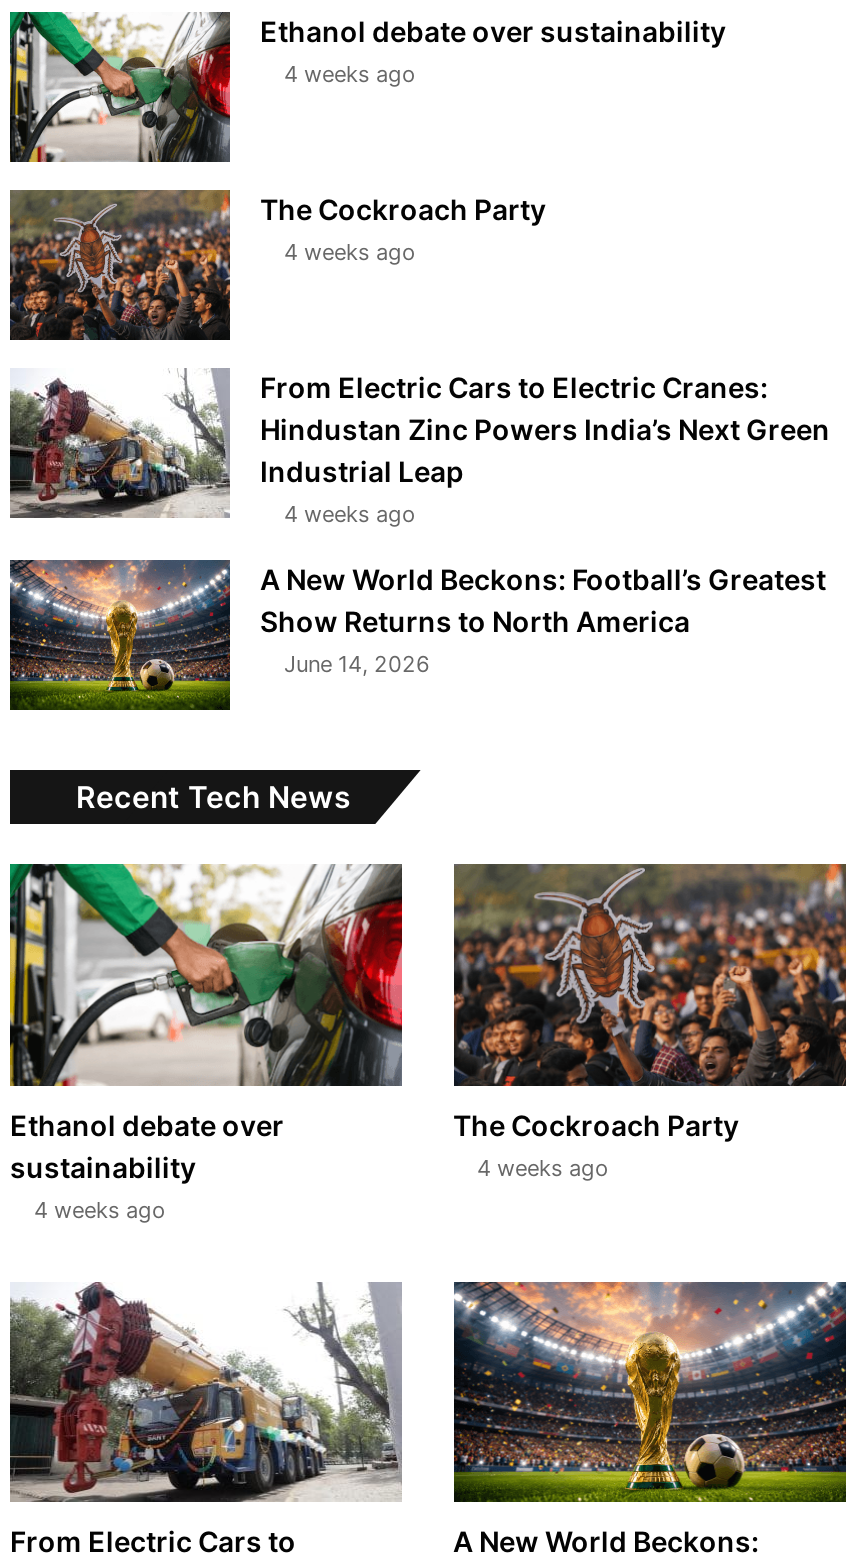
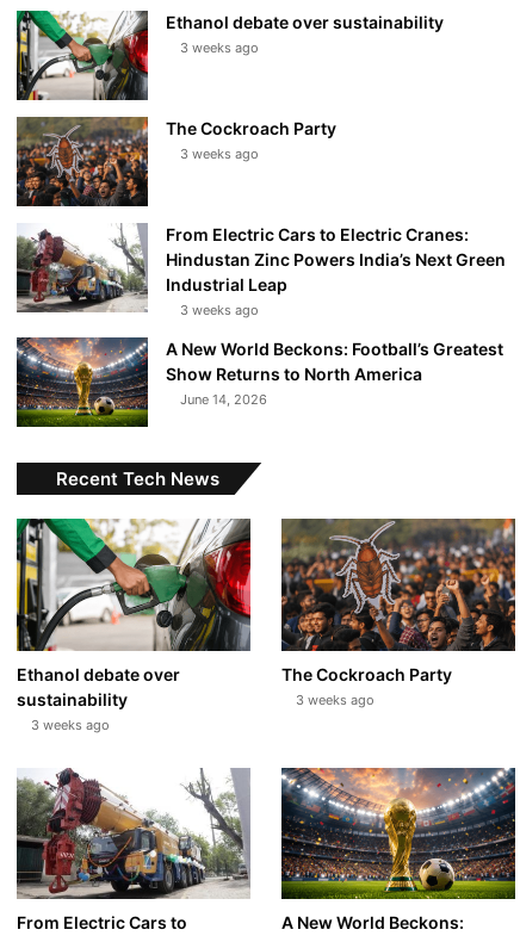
[284,60,416,88] 4 weeks ago -> [180,39,259,56] 3 weeks ago
[284,238,416,266] 4 weeks ago -> [180,145,259,162] 3 weeks ago
[284,500,416,528] 4 weeks ago -> [180,301,259,318] 3 weeks ago
[477,1153,609,1181] 4 weeks ago -> [295,691,374,708] 3 weeks ago
[34,1195,166,1223] 4 weeks ago -> [31,716,110,733] 3 weeks ago

